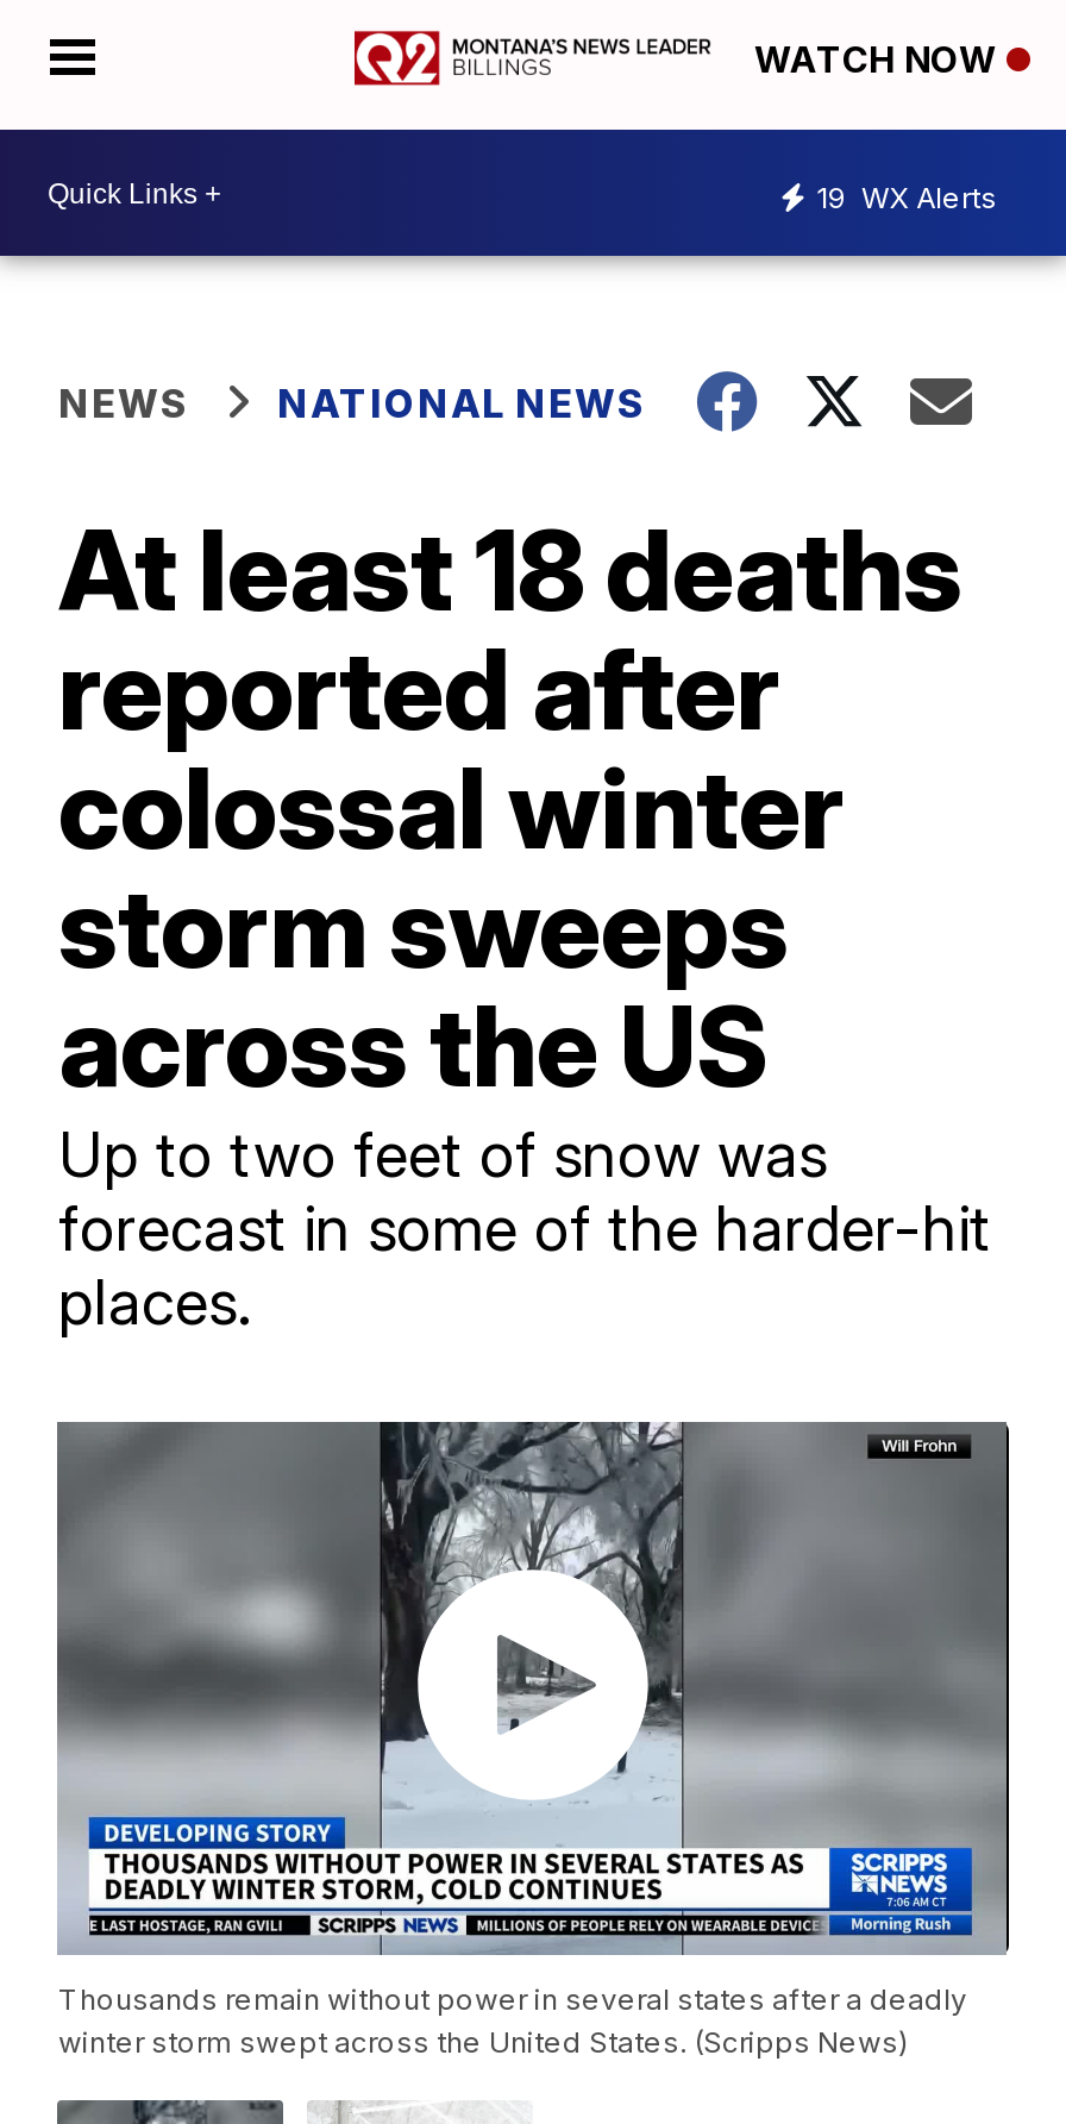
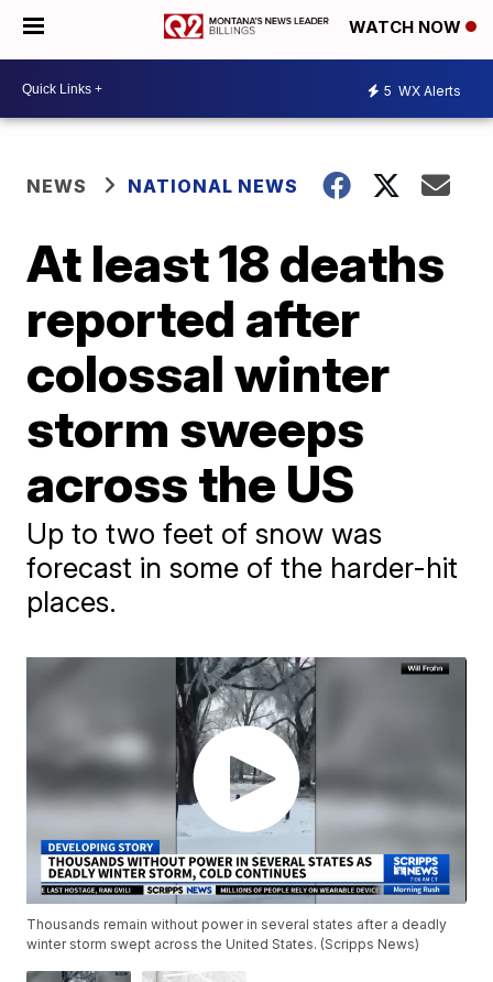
[816,178,997,214] 19 WX Alerts -> [384,82,461,99] 5 WX Alerts

